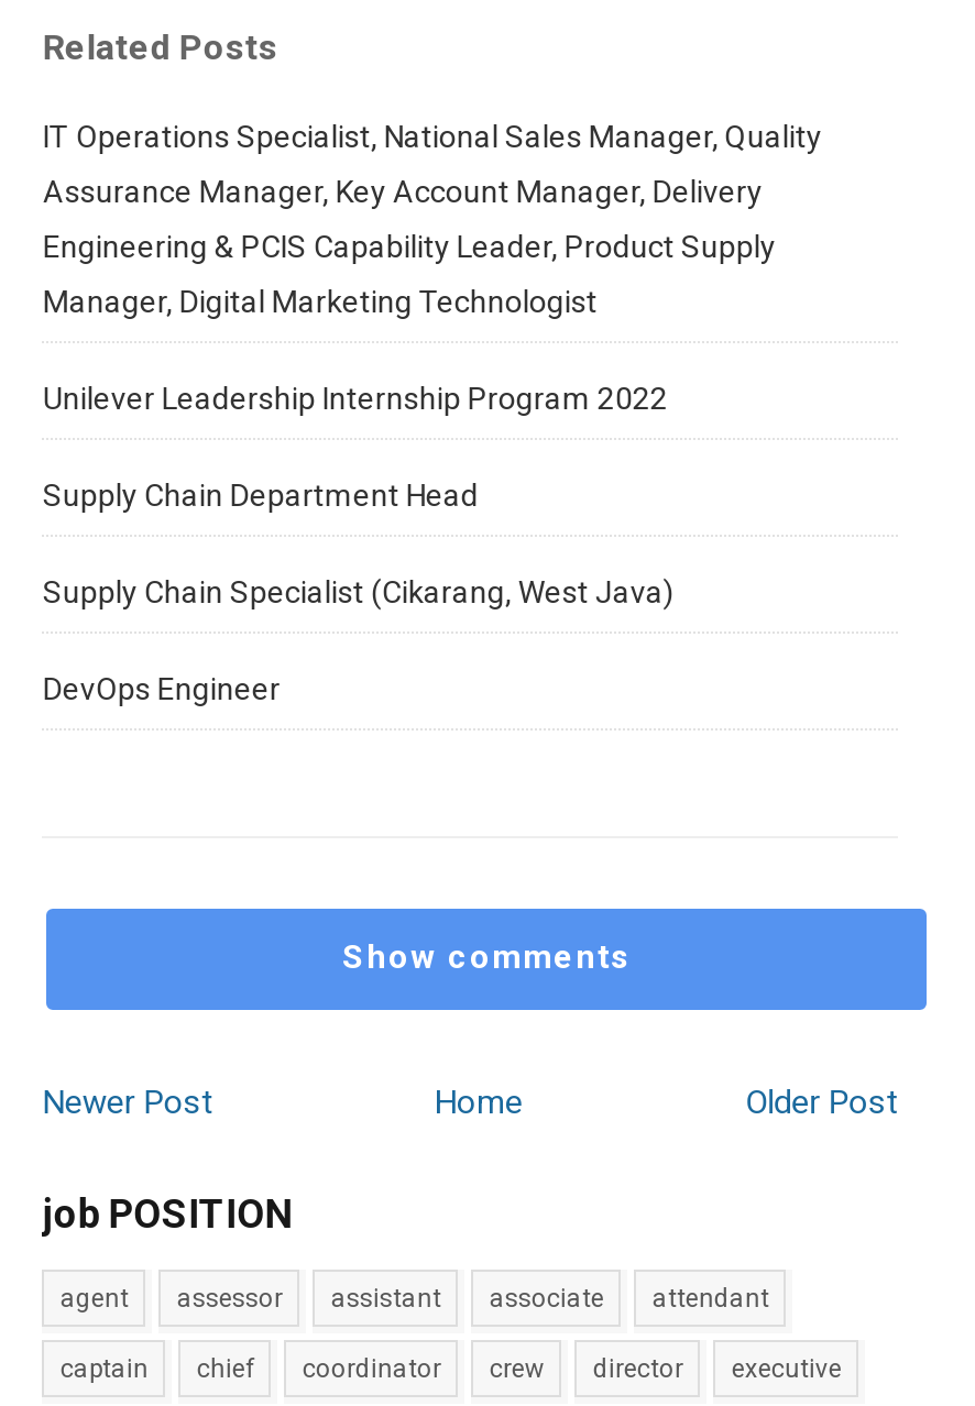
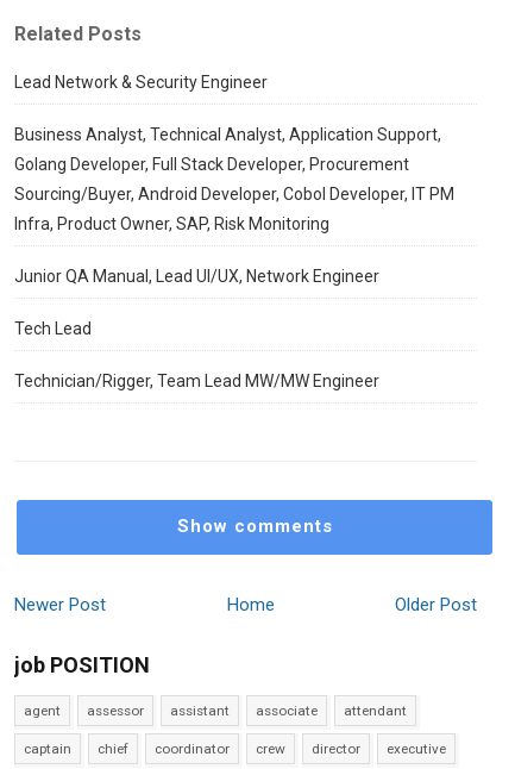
[43,119,822,154] IT Operations Specialist, National Sales Manager, Quality -> [15,73,268,92] Lead Network & Security Engineer
[43,174,762,209] Assurance Manager, Key Account Manager, Delivery -> [15,125,442,144] Business Analyst, Technical Analyst, Application Support,
[43,229,776,264] Engineering & PCIS Capability Leader, Product Supply -> [15,155,410,174] Golang Developer, Full Stack Developer, Procurement
[43,284,597,319] Manager, Digital Marketing Technologist -> [15,185,455,204] Sourcing/Buyer, Android Developer, Cobol Developer, IT PM
[43,381,668,416] Unilever Leadership Internship Program 2022 -> [15,214,330,233] Infra, Product Owner, SAP, Risk Monitoring
[43,477,478,513] Supply Chain Department Head -> [15,267,380,286] Junior QA Manual, Lead UI/UX, Network Engineer
[43,574,674,609] Supply Chain Specialist (Cikarang, West Java) -> [15,319,92,338] Tech Lead
[43,671,280,706] DevOps Engineer -> [15,371,380,390] Technician/Rigger, Team Lead MW/MW Engineer

